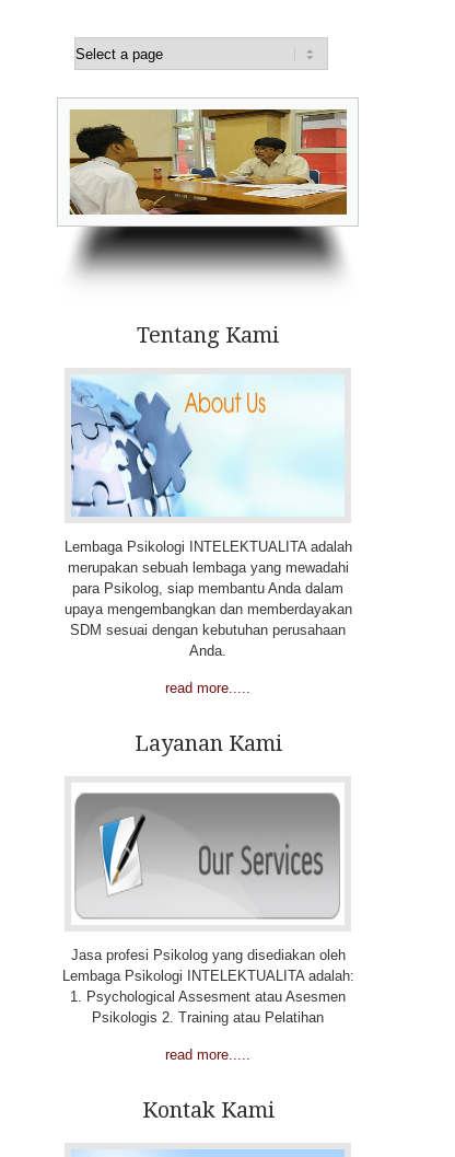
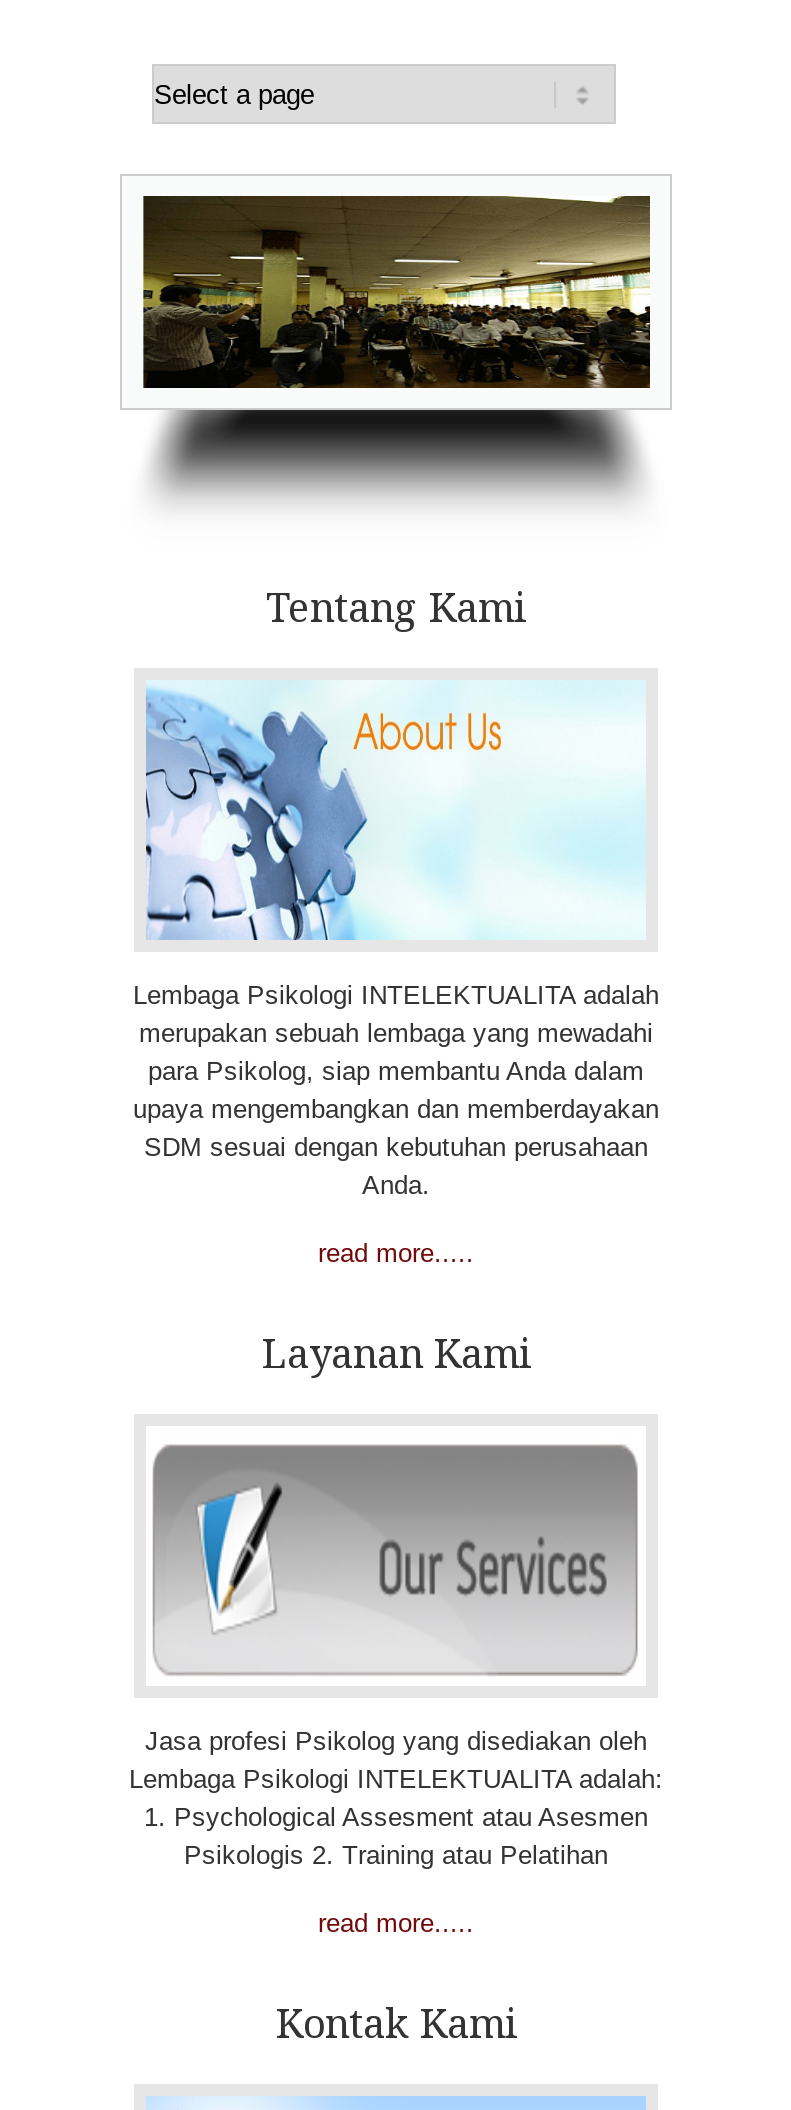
[69,108,348,216] [image] -> [142,194,652,390] [image]

